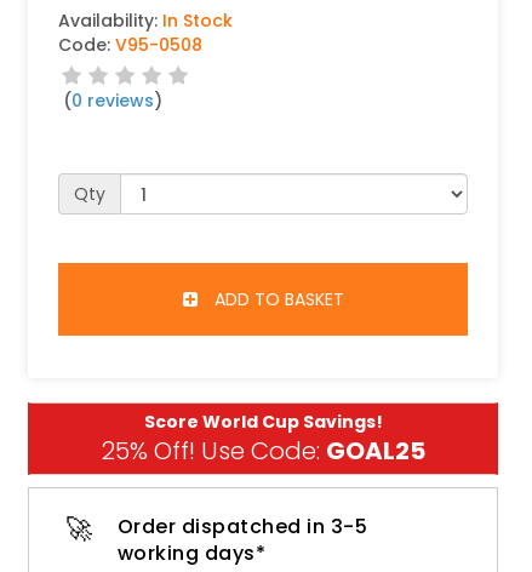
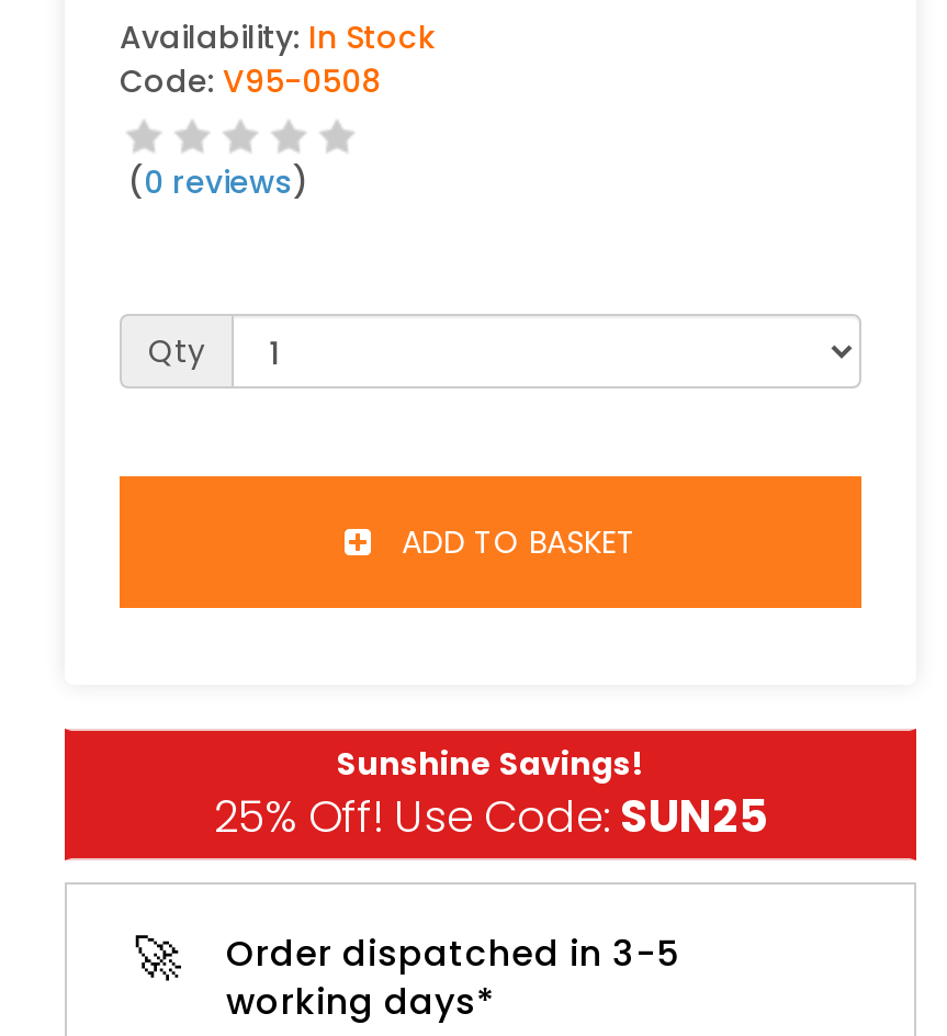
[101,410,425,468] Score World Cup Savings! | 25% Off! Use Code: GOAL25 -> [214,742,767,847] Sunshine Savings! | 25% Off! Use Code: SUN25

